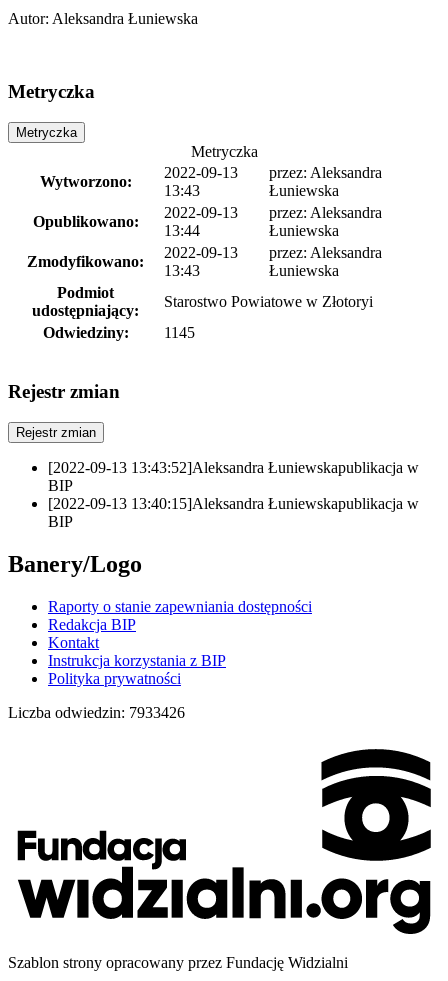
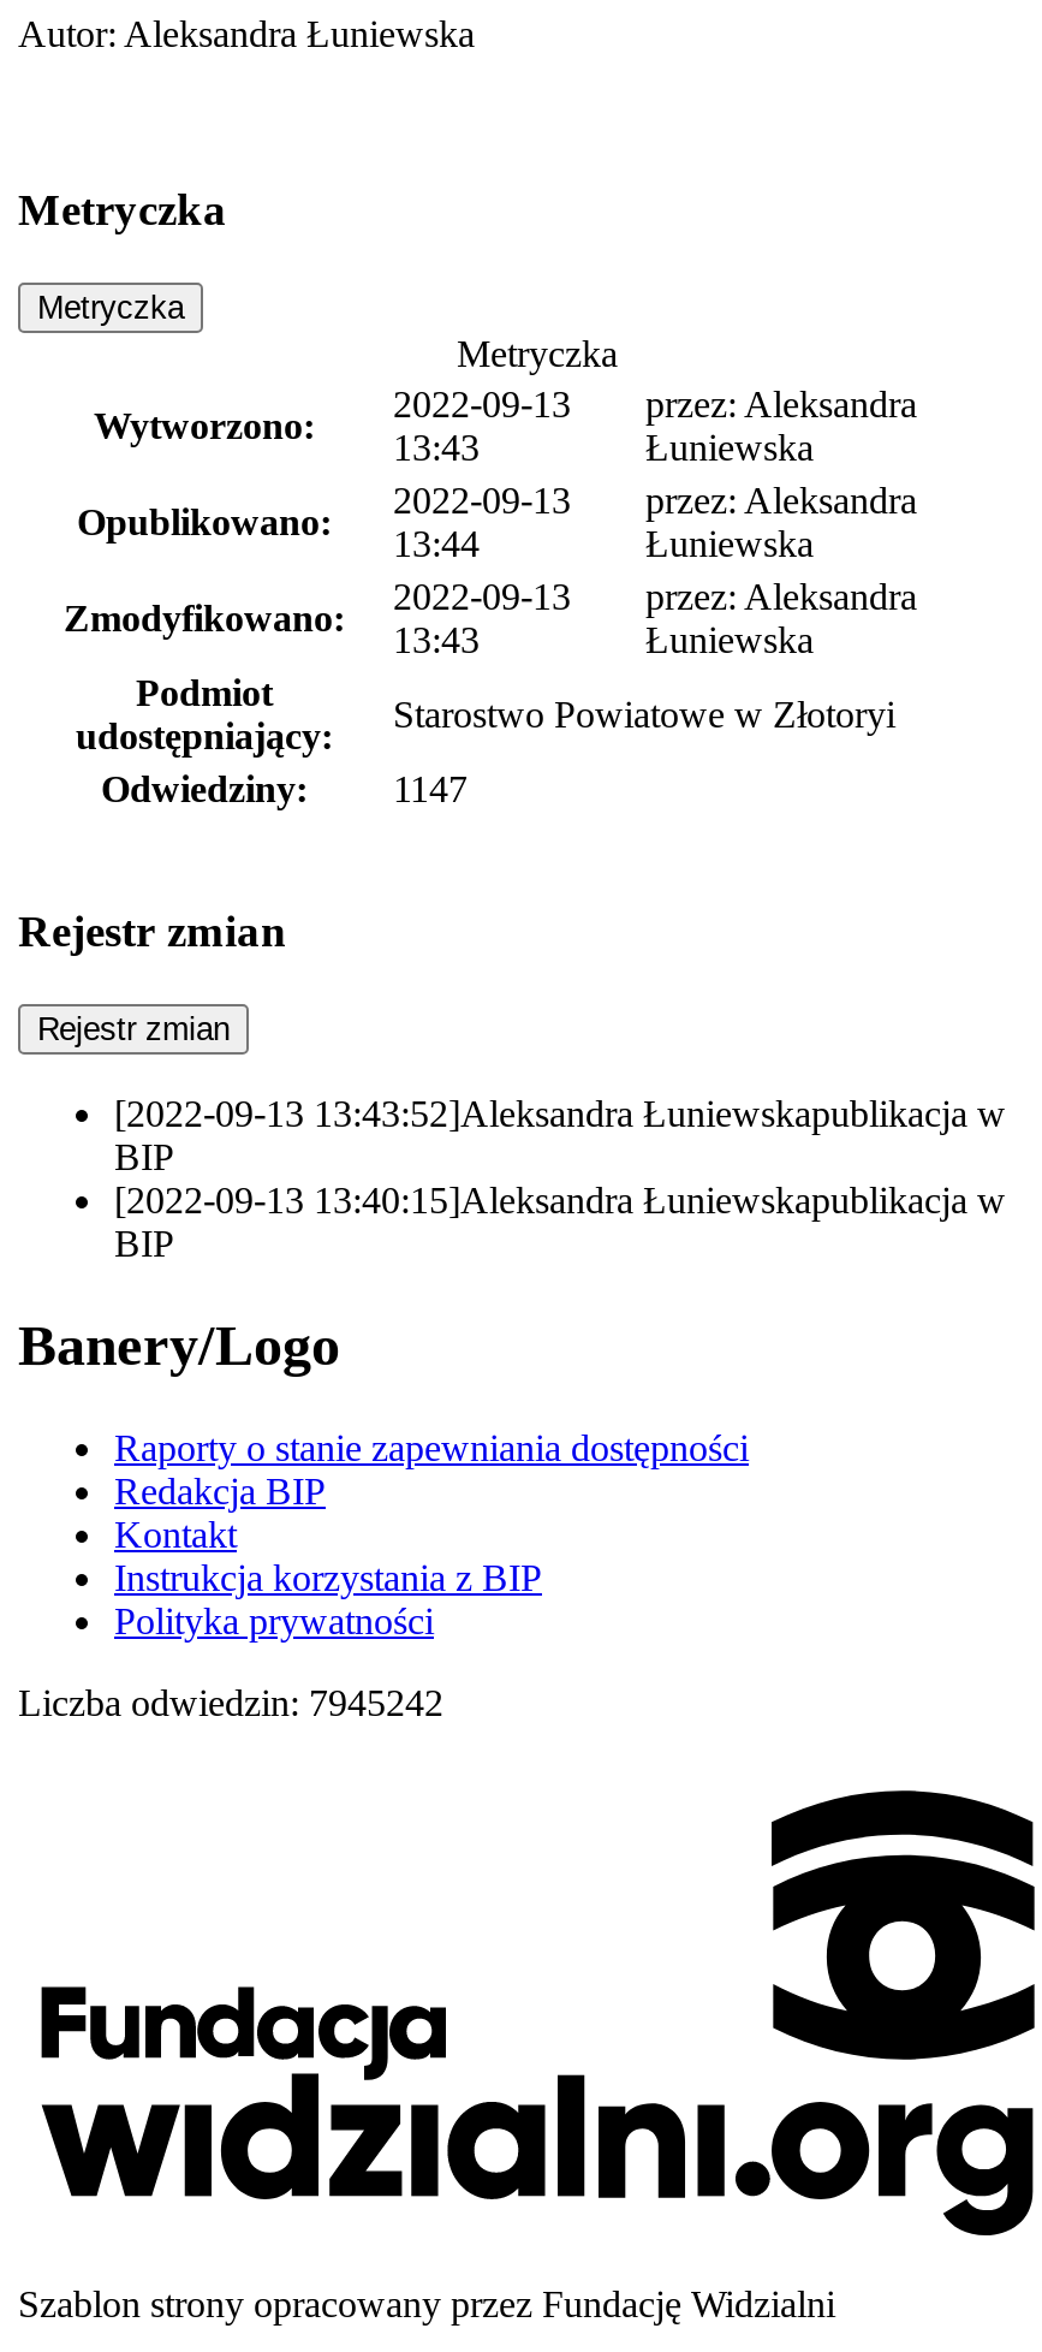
[164,324,195,341] 1145 -> [393,767,468,808] 1147
[8,704,185,721] Liczba odwiedzin: 7933426 -> [18,1682,443,1723] Liczba odwiedzin: 7945242

